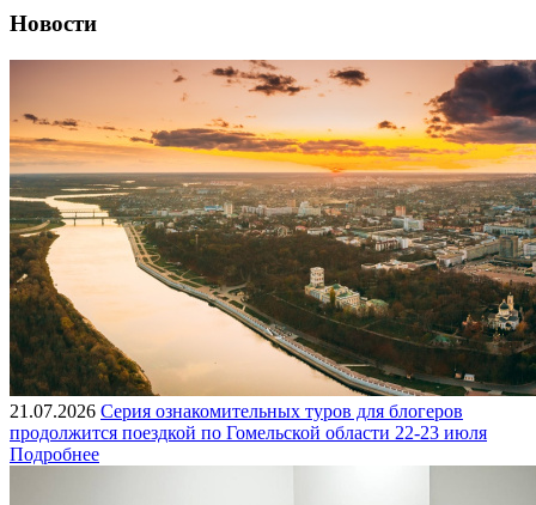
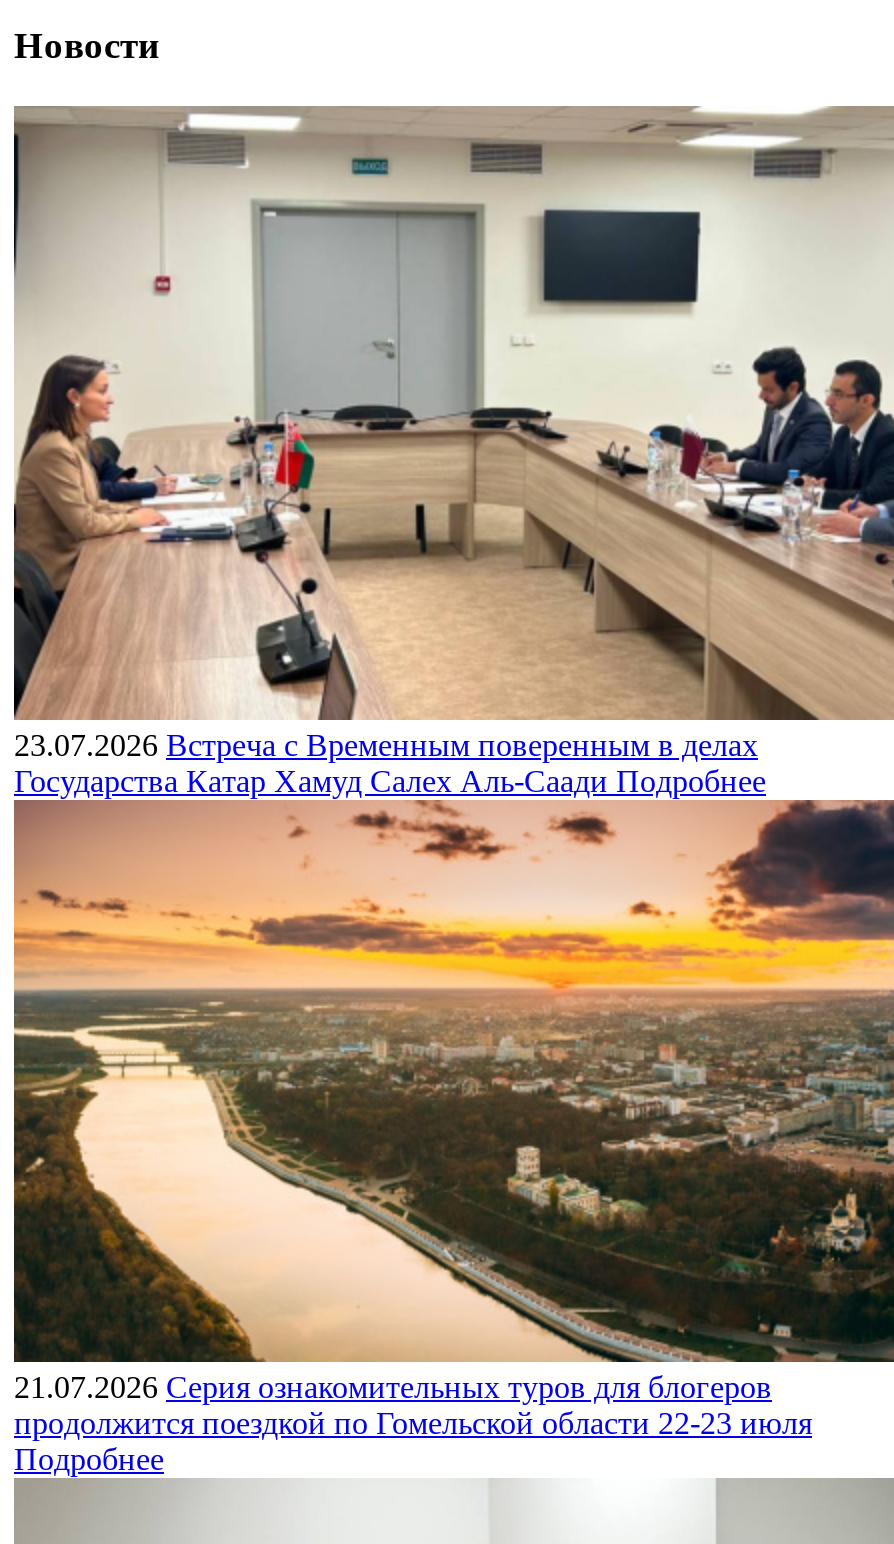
none -> [12,105,888,799] [image] | 23.07.2026 Встреча с Временным поверенным в делах | Государства Катар Хамуд Салех Аль-Саади Подробнее

